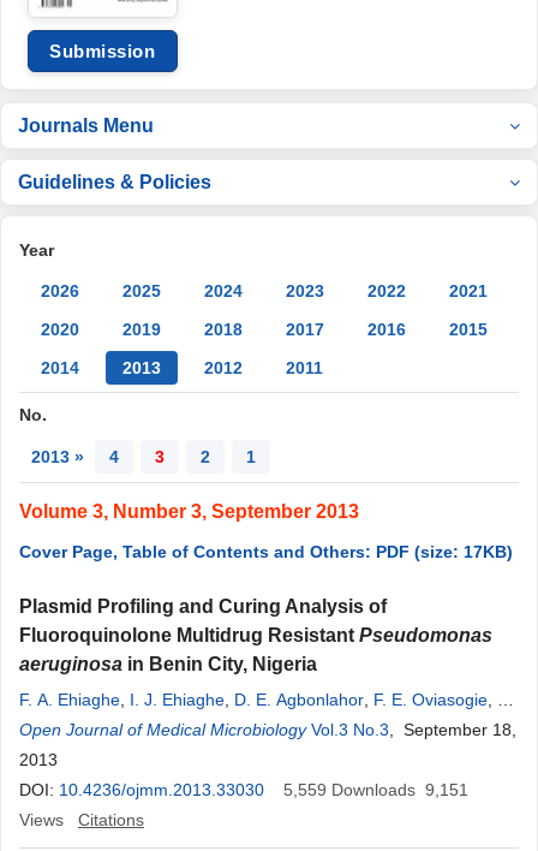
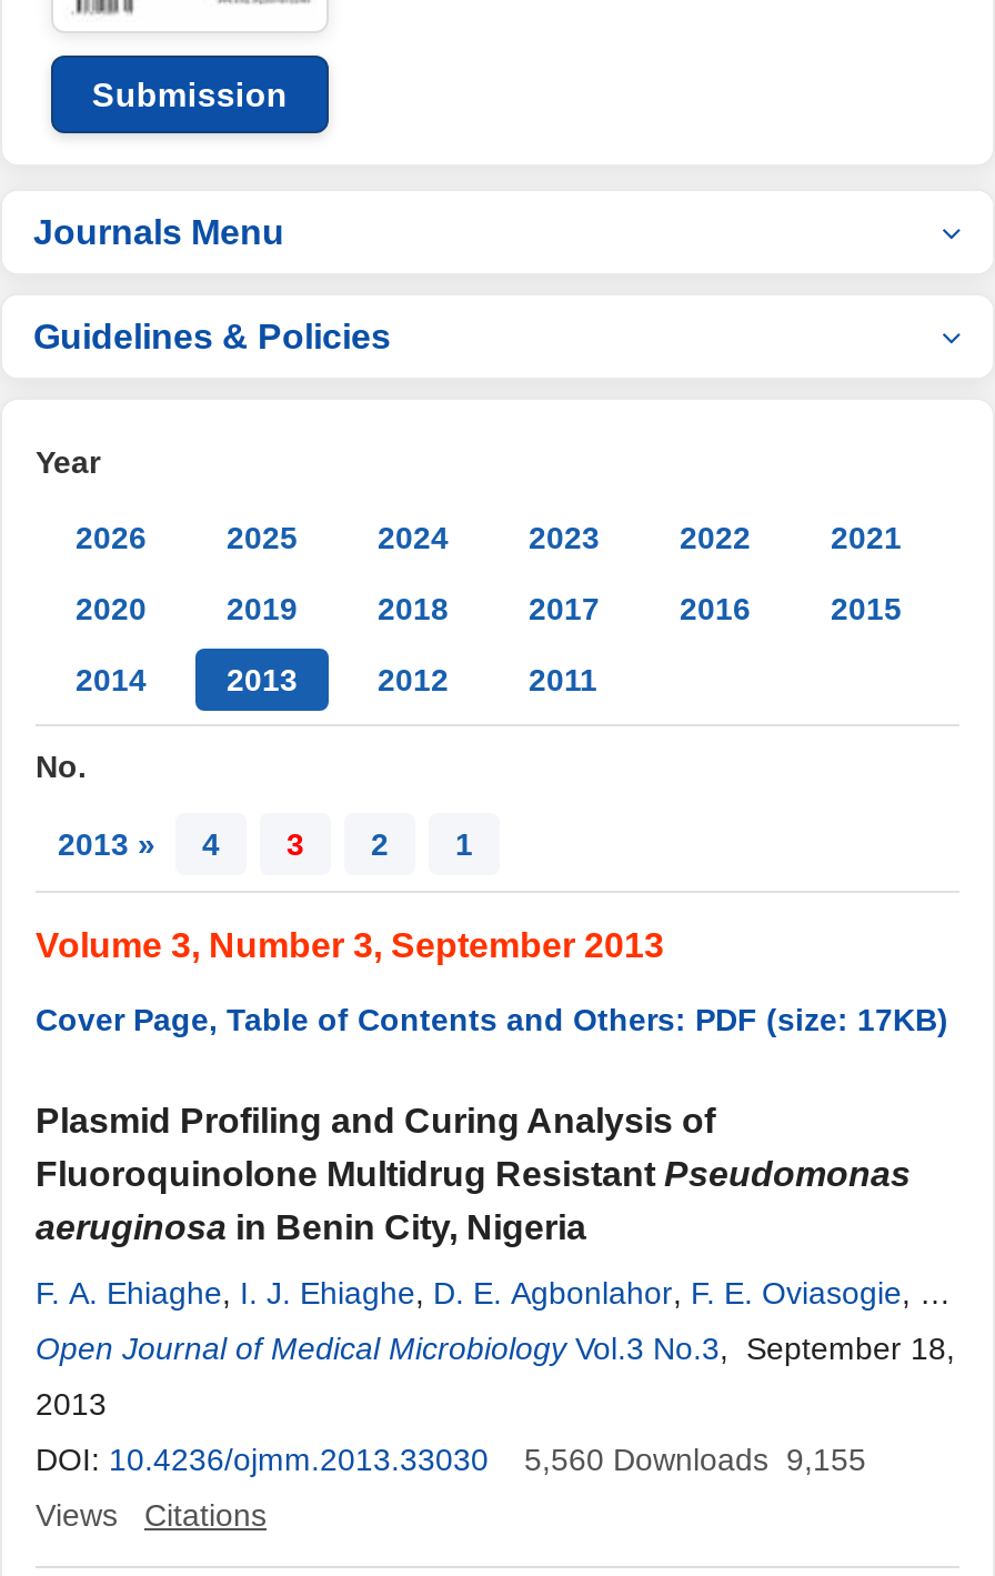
[19,780,468,799] DOI: 10.4236/ojmm.2013.33030 5,559 Downloads 9,151 -> [36,1442,866,1477] DOI: 10.4236/ojmm.2013.33030 5,560 Downloads 9,155

